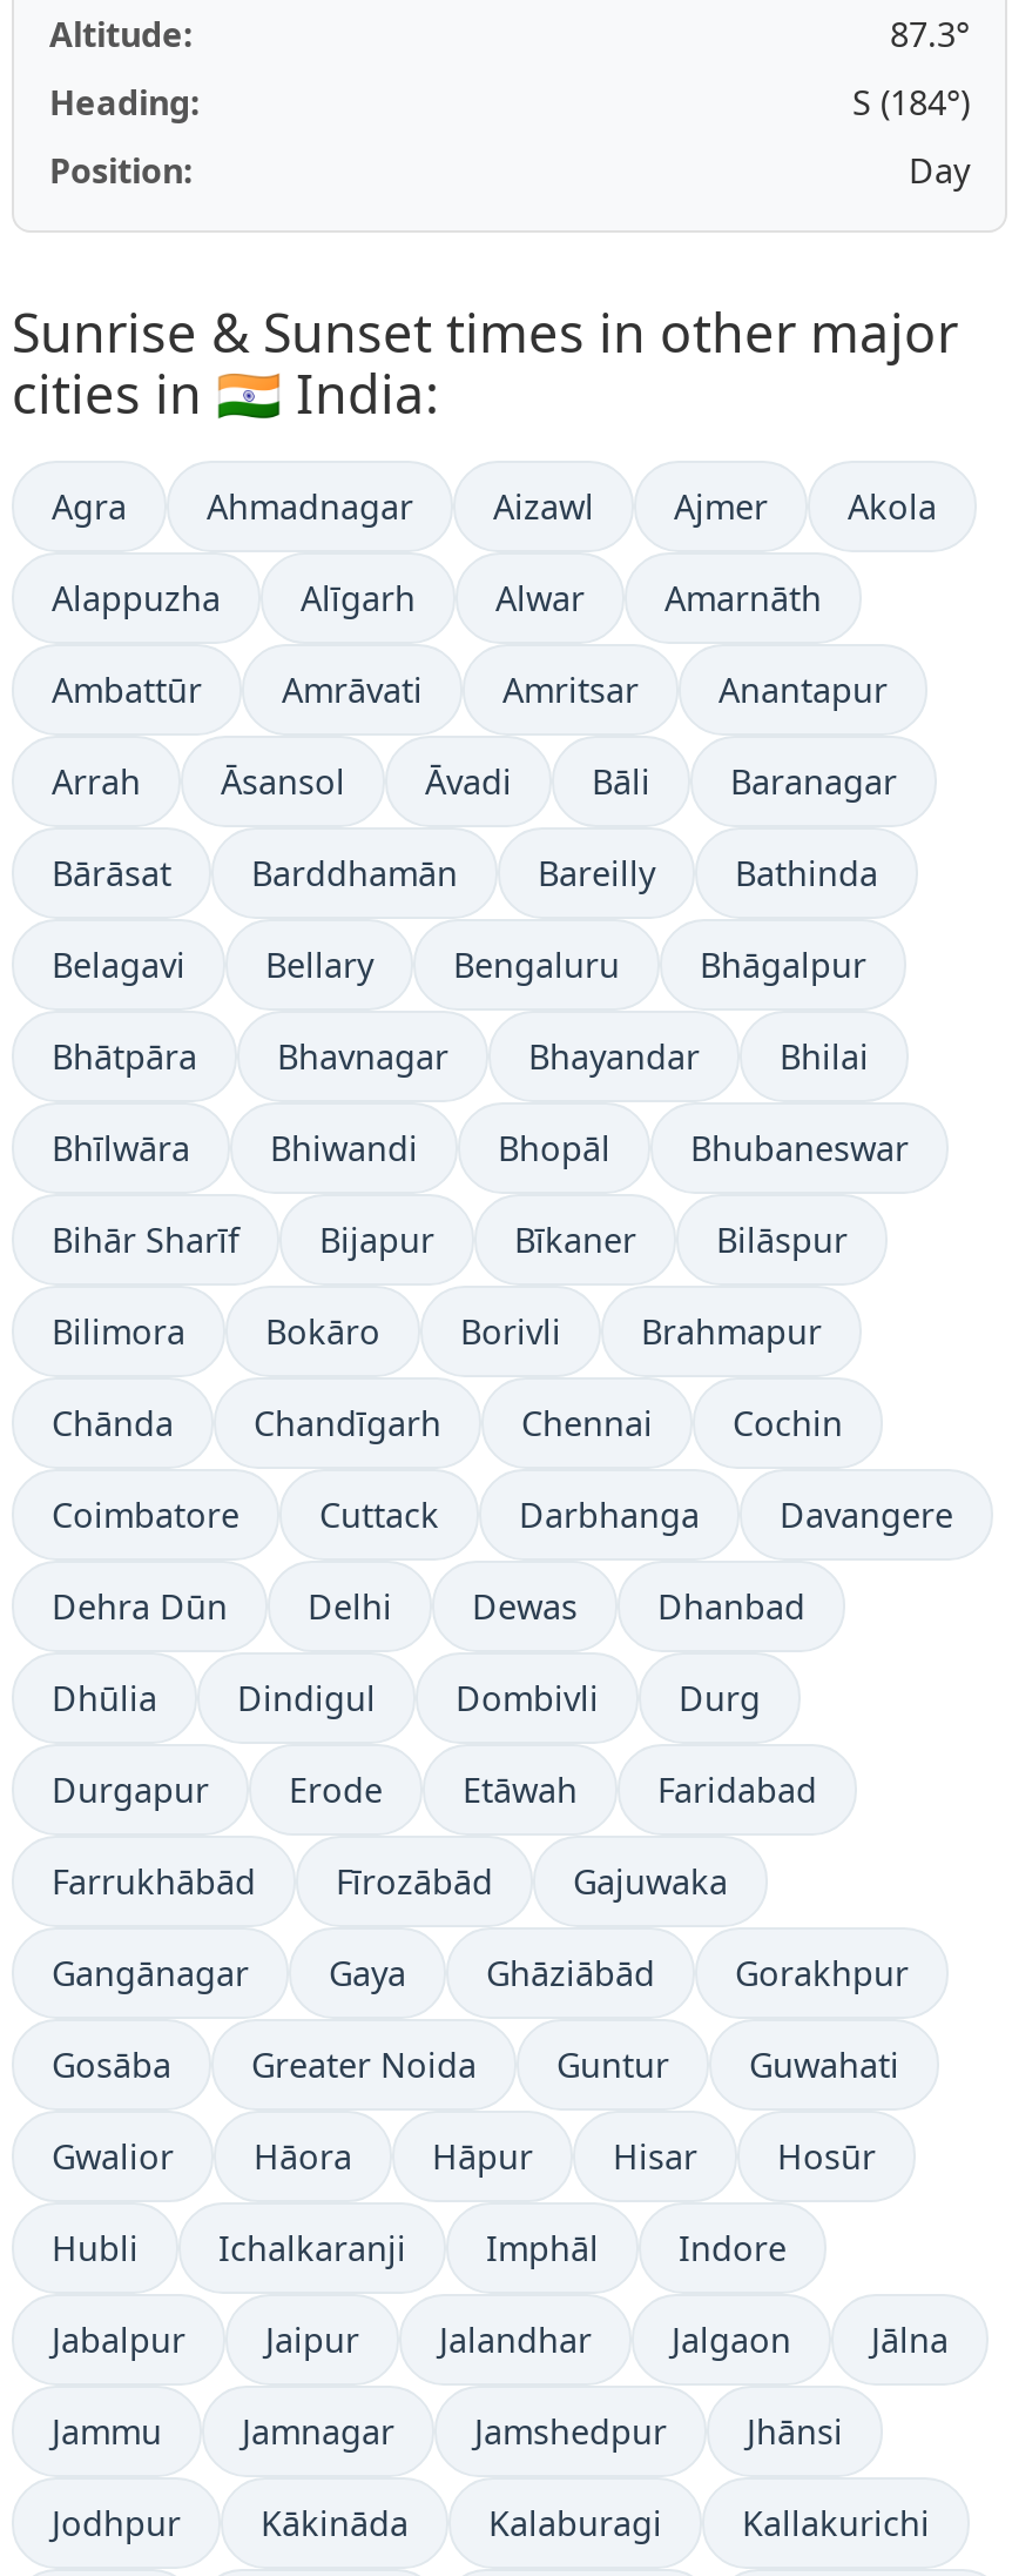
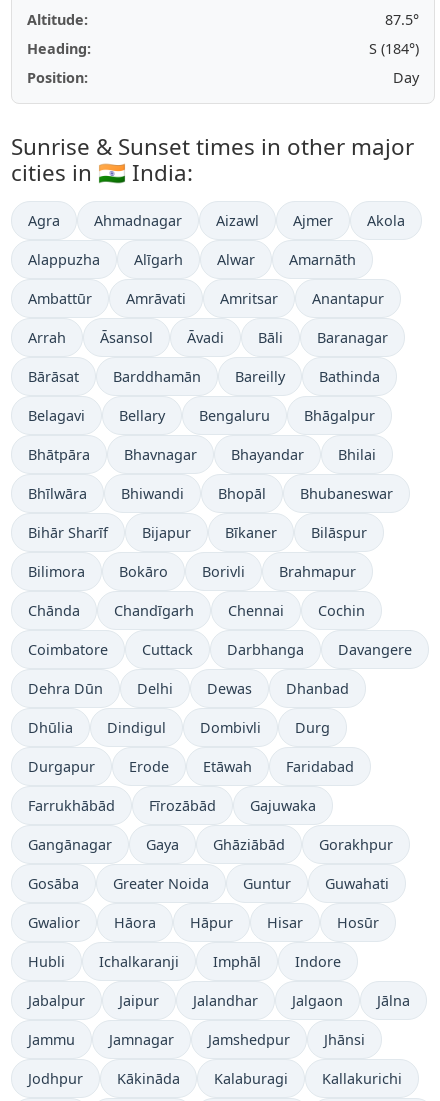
[890,12,970,56] 87.3° -> [385,10,419,29] 87.5°

